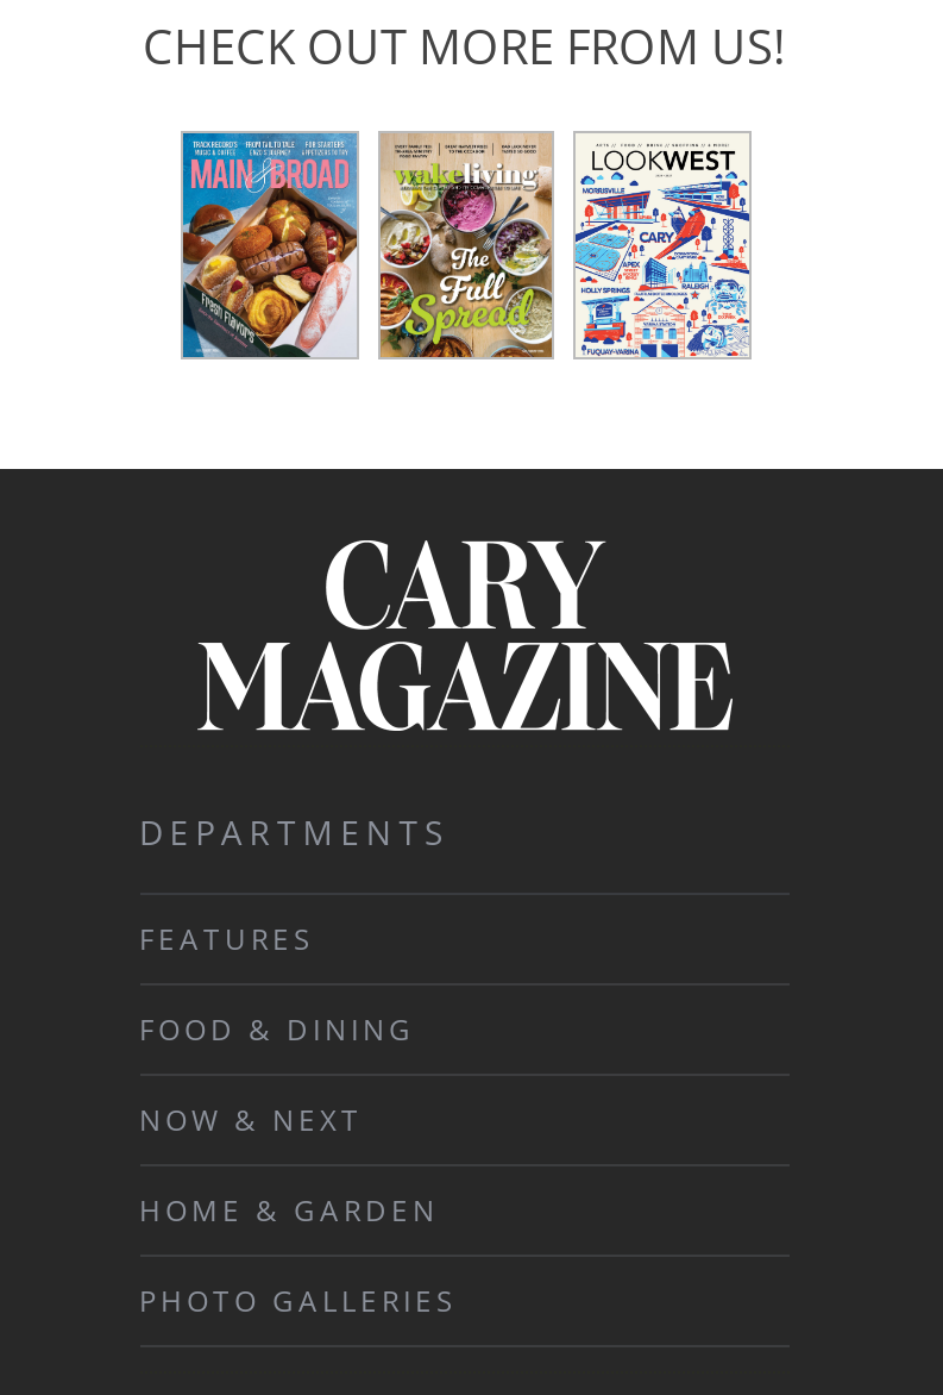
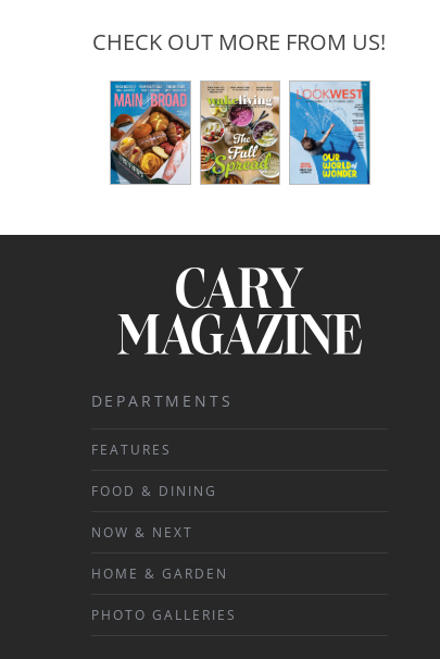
[576,133,752,359] [image] -> [289,80,370,185] [image]

